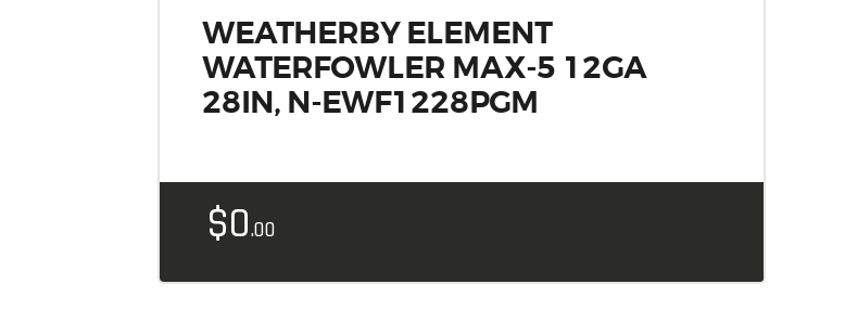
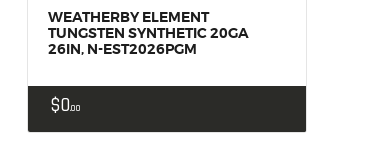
[202,47,648,120] WATERFOWLER MAX-5 12GA | 28IN, N-EWF1228PGM -> [48,24,249,58] TUNGSTEN SYNTHETIC 20GA | 26IN, N-EST2026PGM

